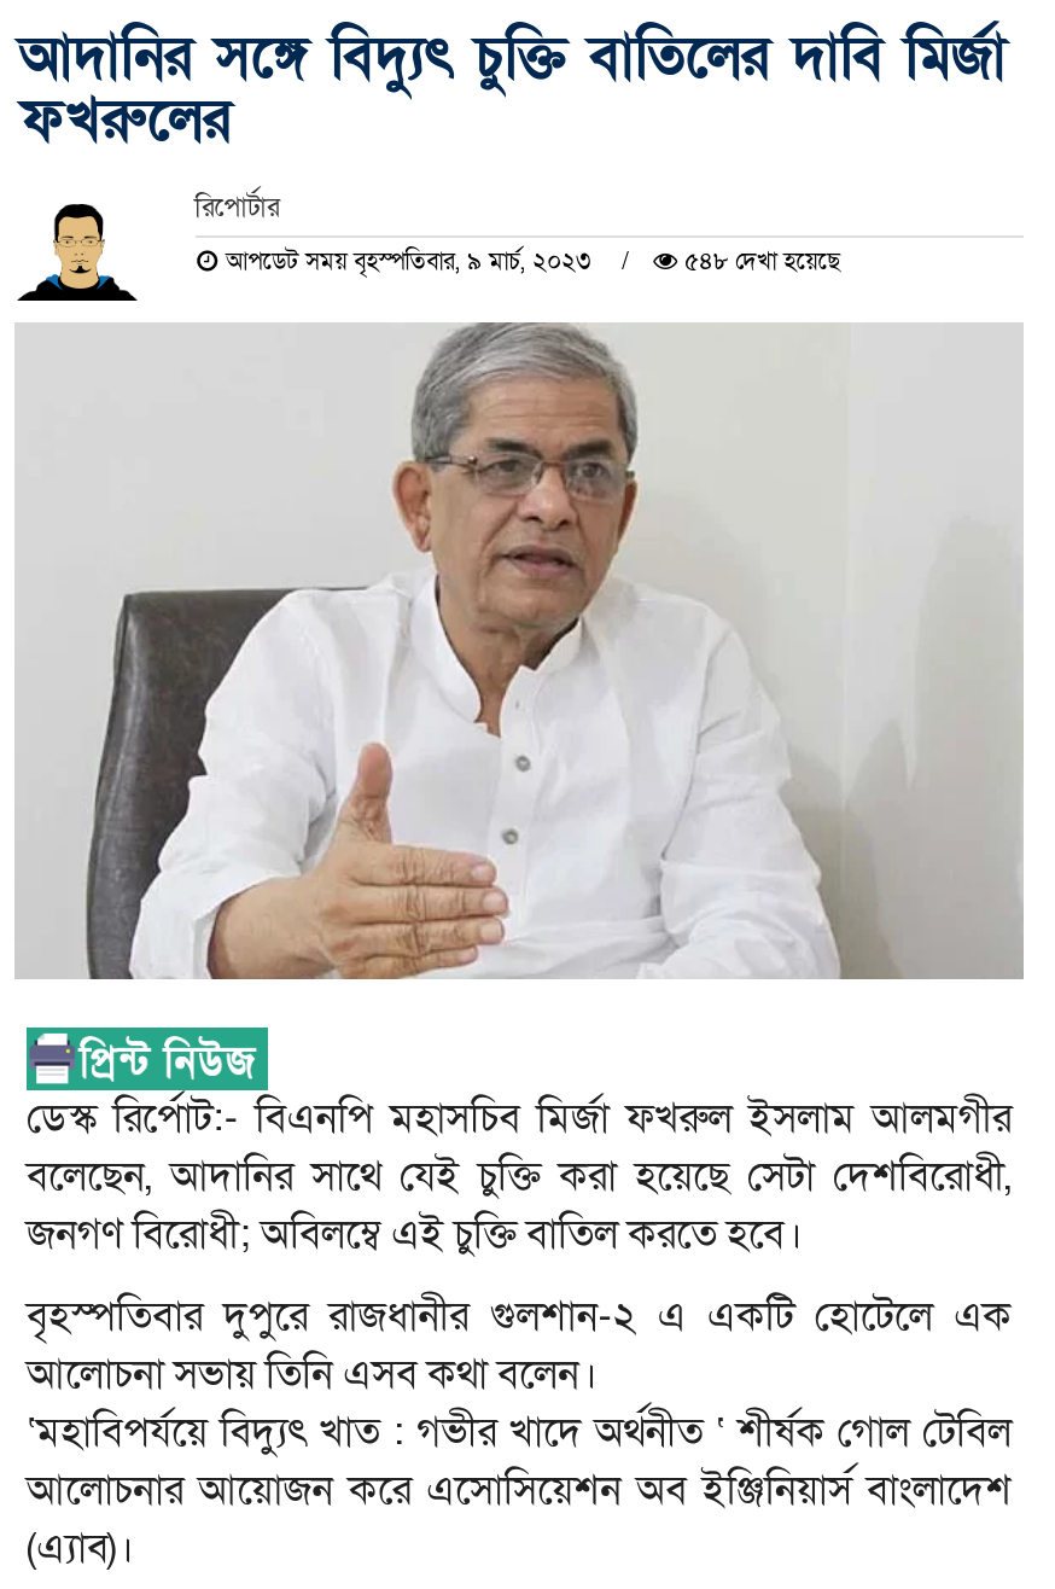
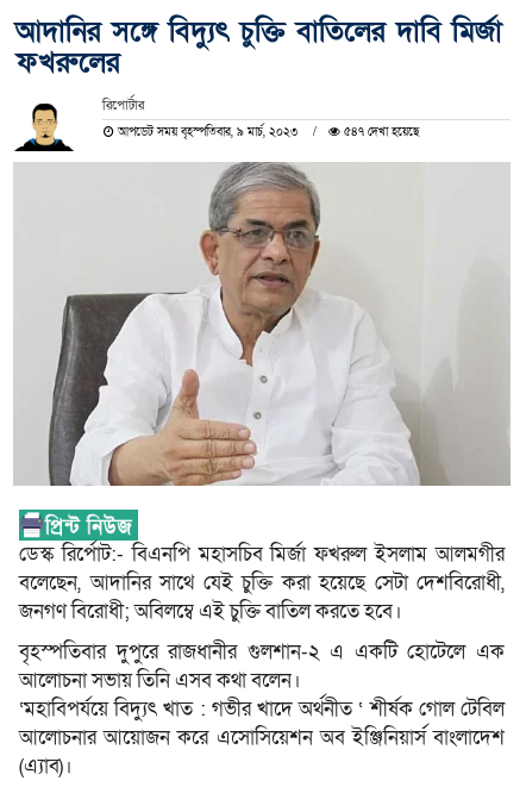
[678,246,839,280] ৫৪৮ দেখা হয়েছে -> [340,124,419,141] ৫৪৭ দেখা হয়েছে

